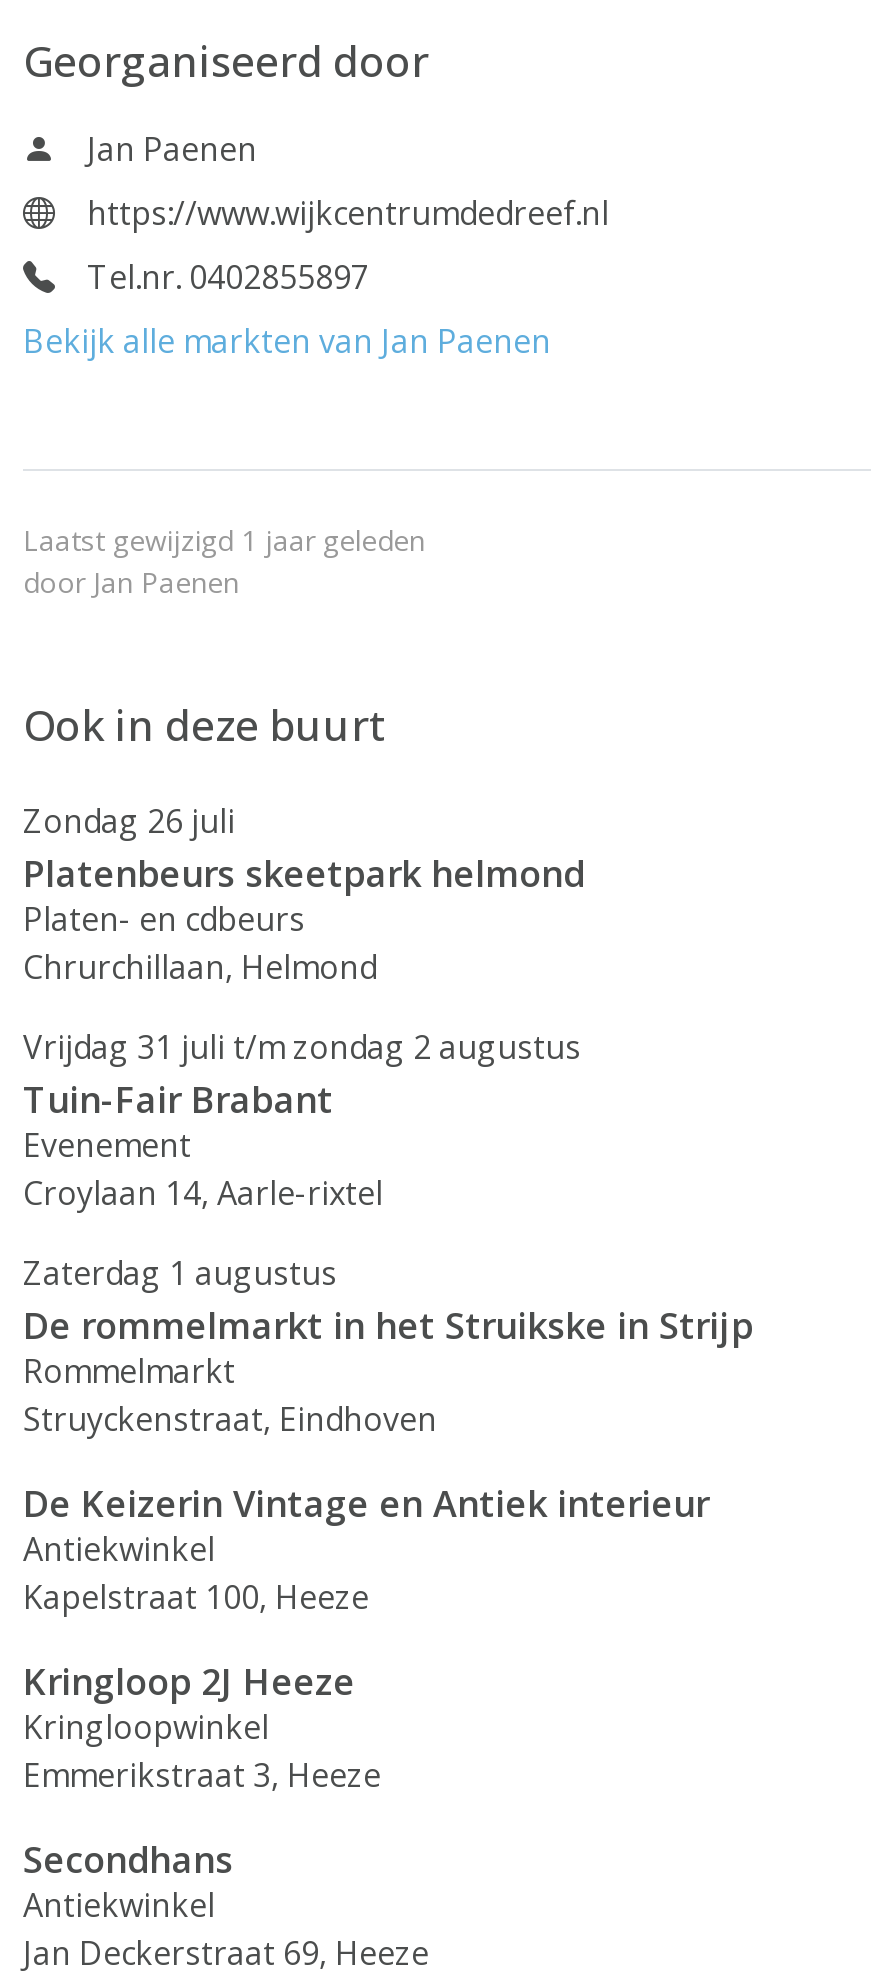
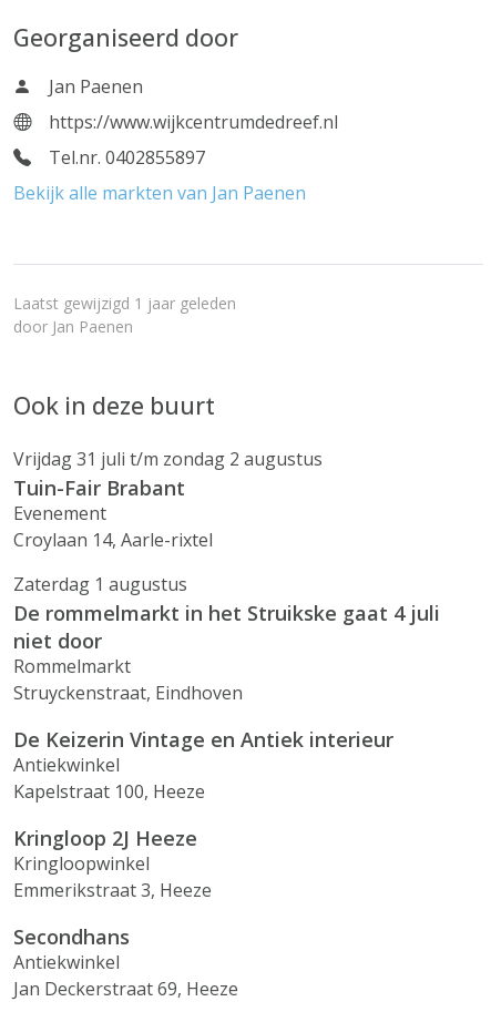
[23,799,585,989] Zondag 26 juli | Platenbeurs skeetpark helmond | Platen- en cdbeurs | Chrurchillaan, Helmond -> none
moved [23,1025,581,1295] -> [13,447,323,596]: Vrijdag 31 juli t/m zondag 2 augustus | Tuin-Fair Brabant | Evenement | Croylaan 14, Aarle-rixtel | Zaterdag 1 augustus
[23,1301,753,1349] De rommelmarkt in het Struikske in Strijp -> [13,600,440,654] De rommelmarkt in het Struikske gaat 4 juli | niet door

